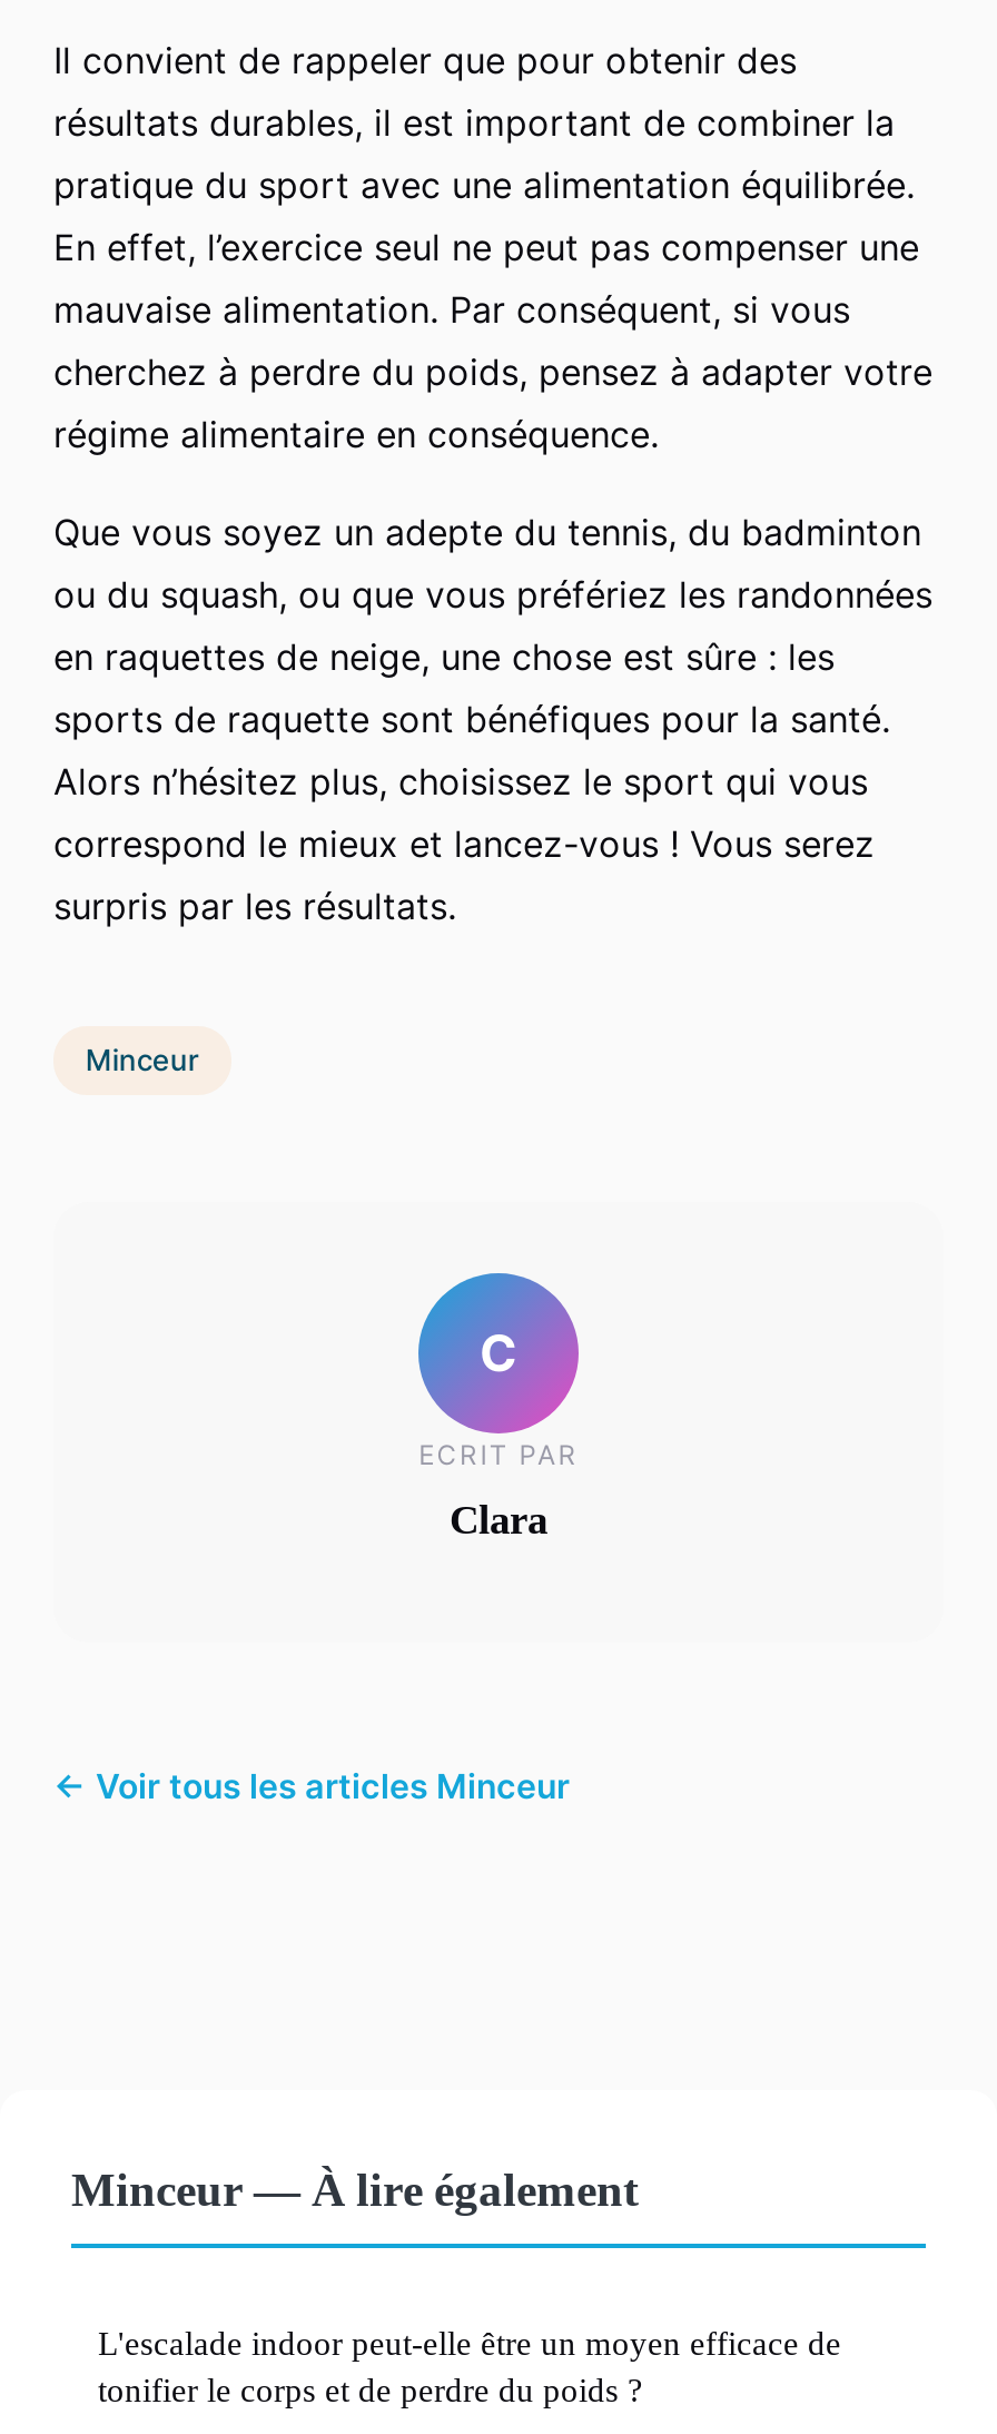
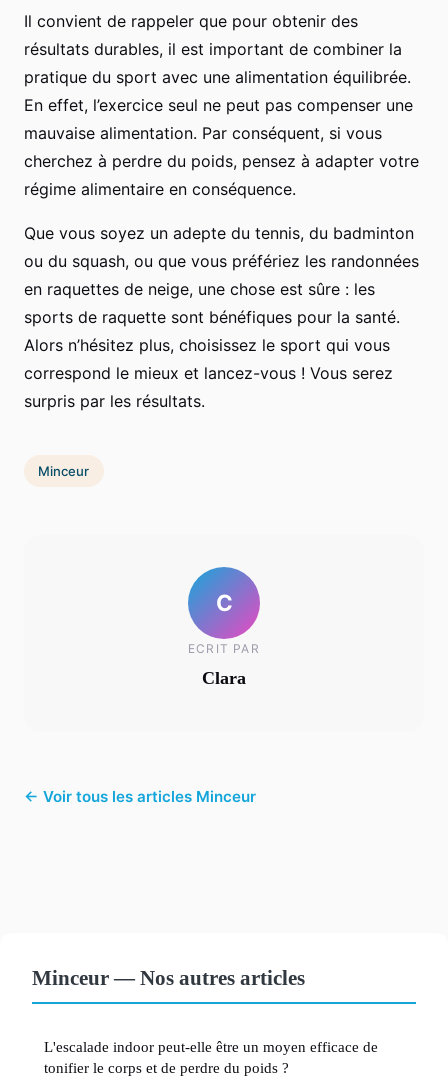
[71,2162,639,2213] Minceur — À lire également -> [32,966,305,989] Minceur — Nos autres articles

